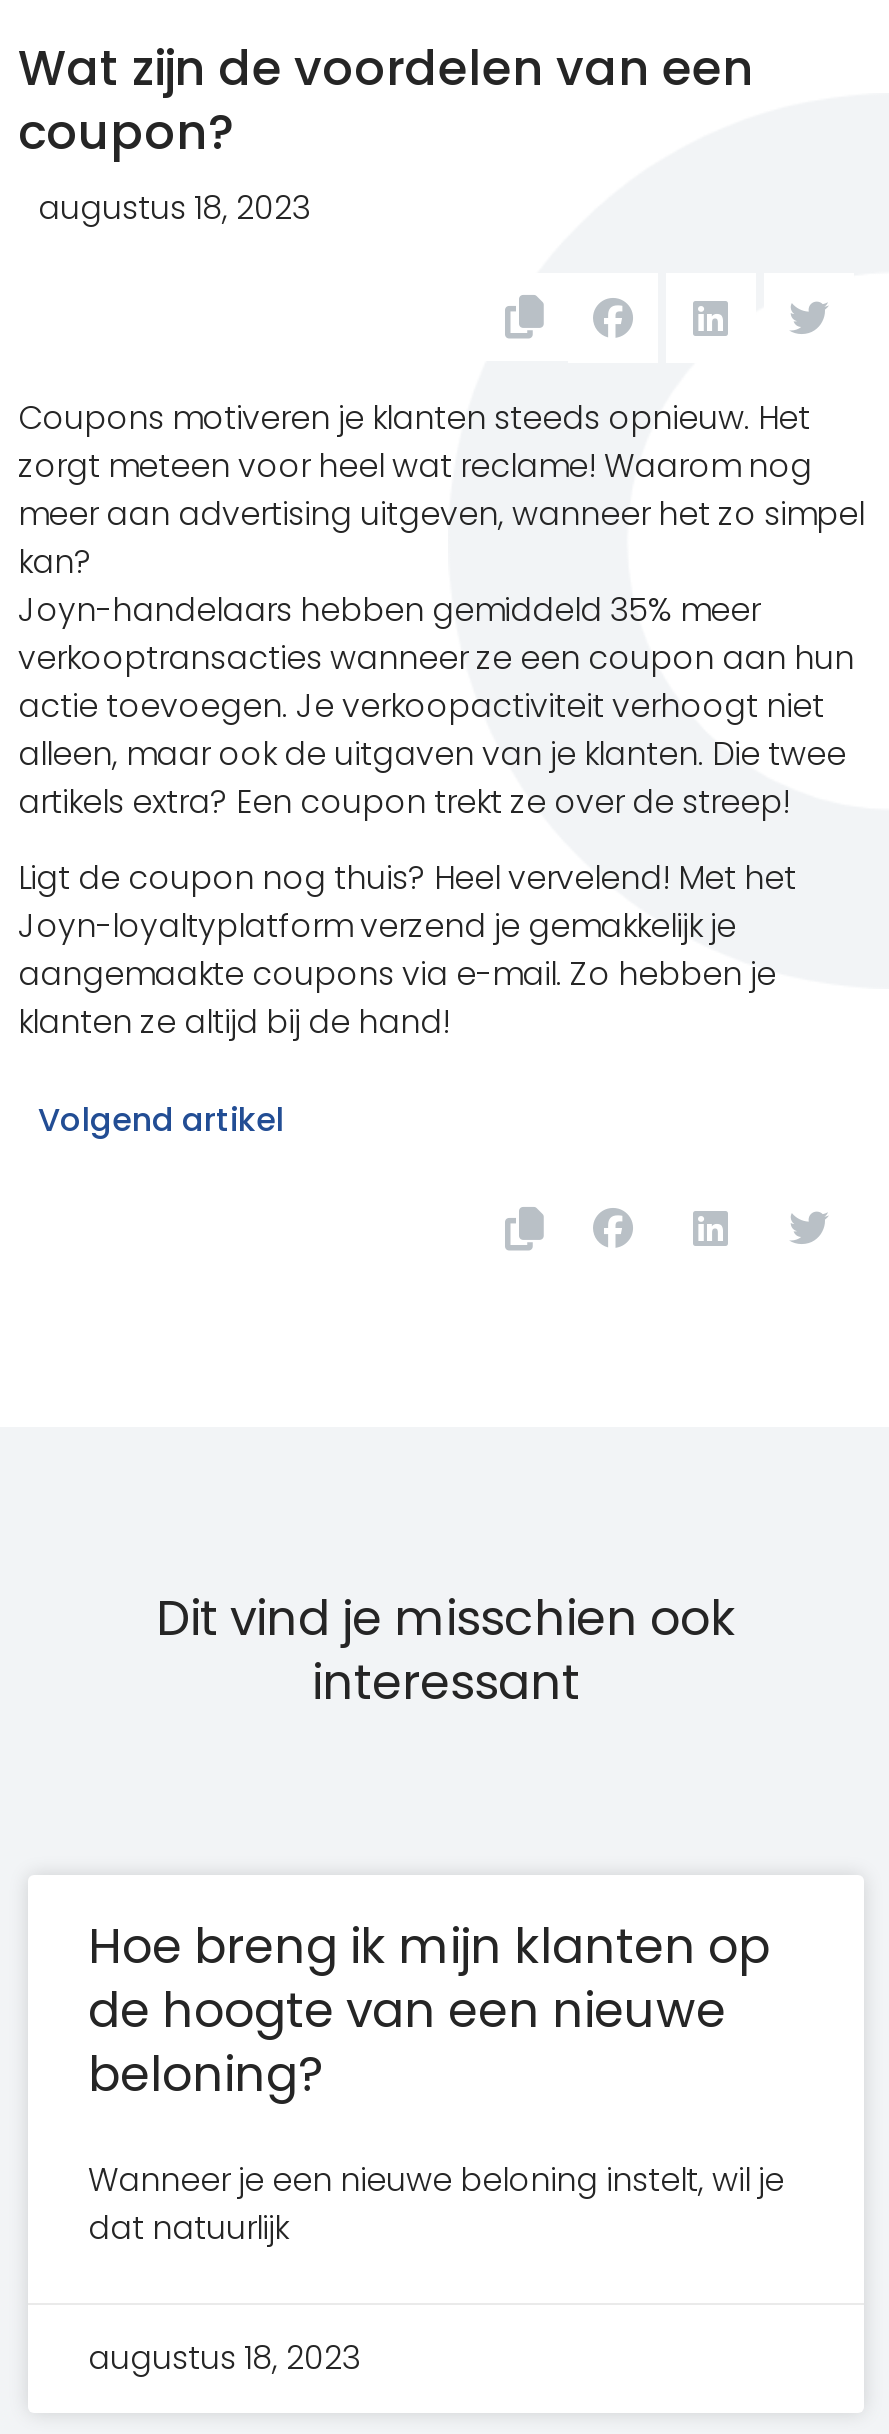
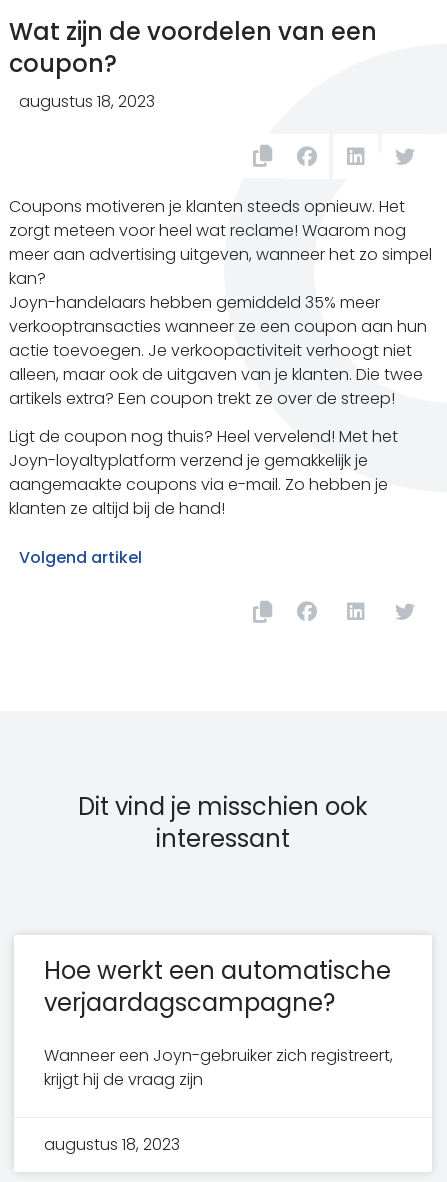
[88,1913,770,2107] Hoe breng ik mijn klanten op | de hoogte van een nieuwe | beloning? -> [44,954,391,1019] Hoe werkt een automatische | verjaardagscampagne?
[88,2157,784,2251] Wanneer je een nieuwe beloning instelt, wil je | dat natuurlijk -> [44,1044,393,1091] Wanneer een Joyn-gebruiker zich registreert, | krijgt hij de vraag zijn

